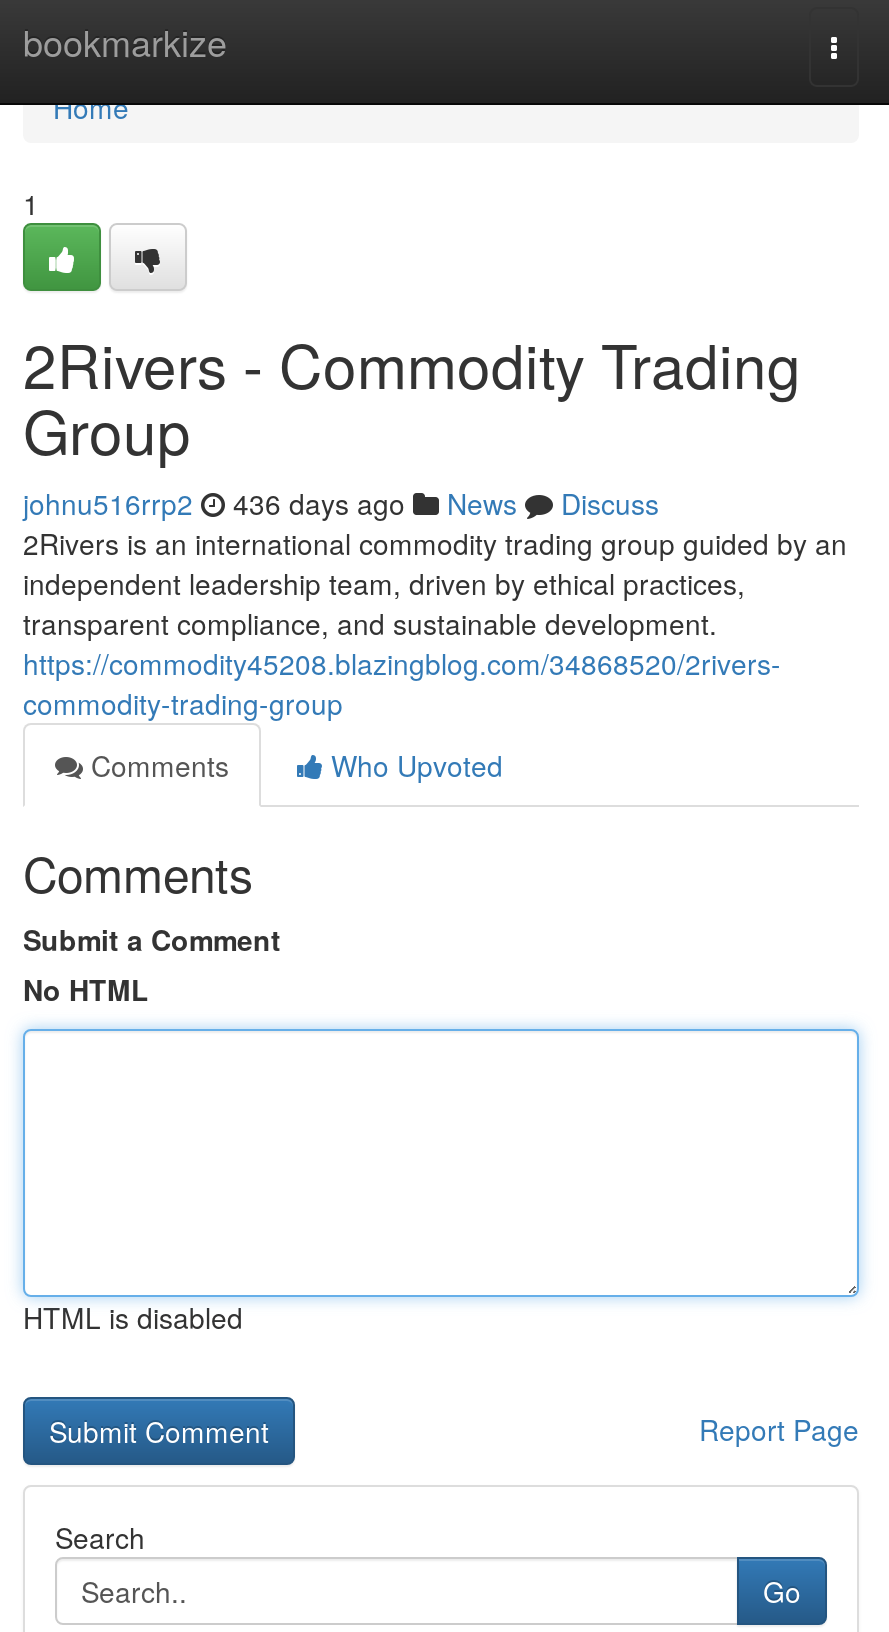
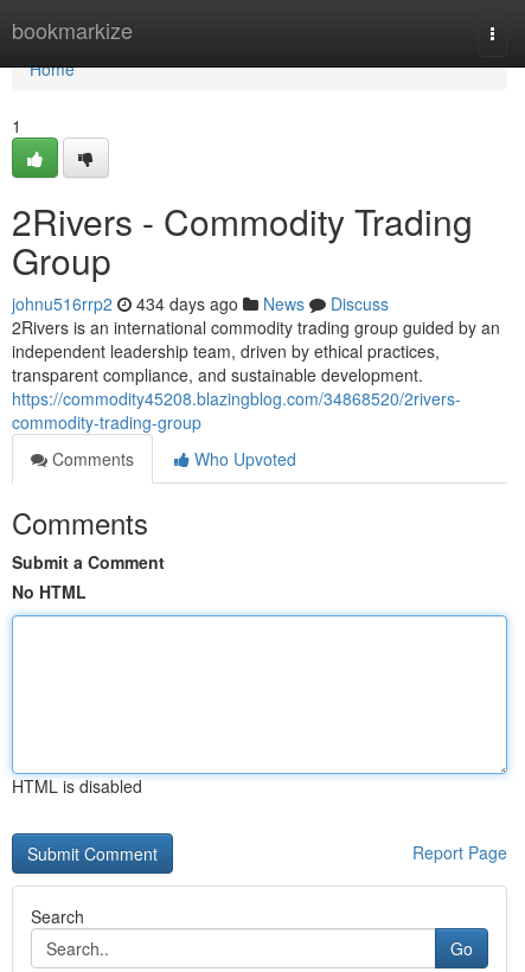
[23,483,659,523] johnu516rrp2 436 days ago News Discuss -> [12,292,389,315] johnu516rrp2 434 days ago News Discuss

